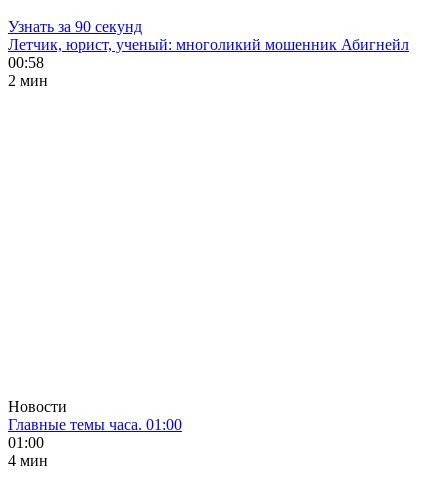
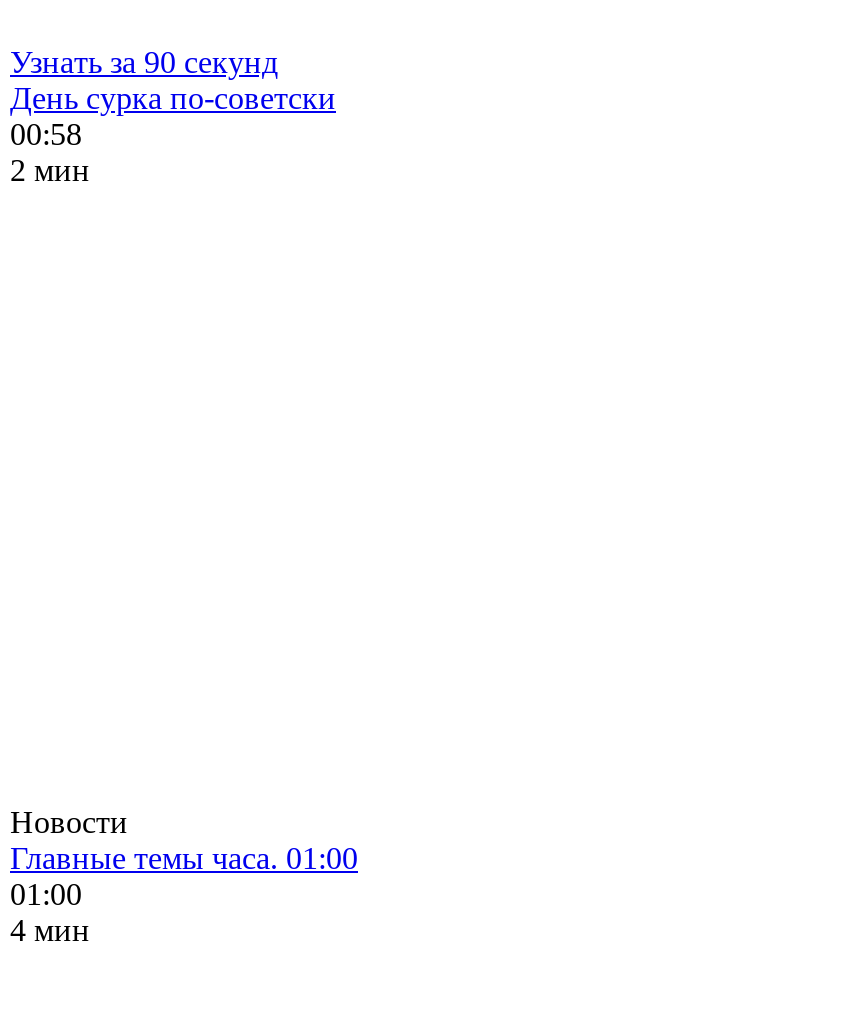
[8,36,409,53] Летчик, юрист, ученый: многоликий мошенник Абигнейл -> [10,81,336,115] День сурка по-советски

